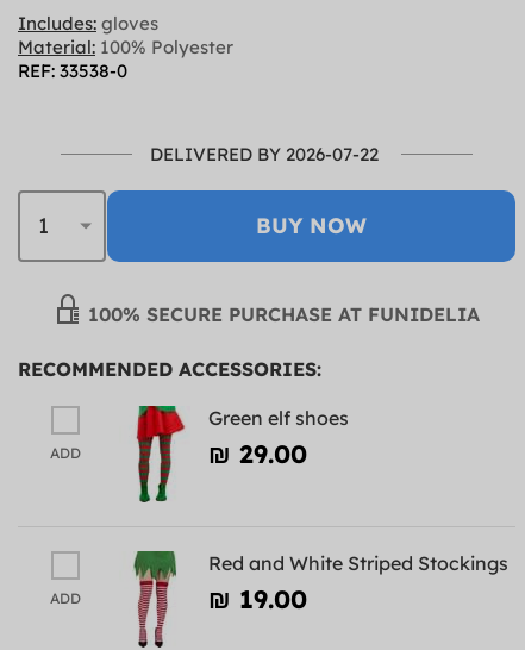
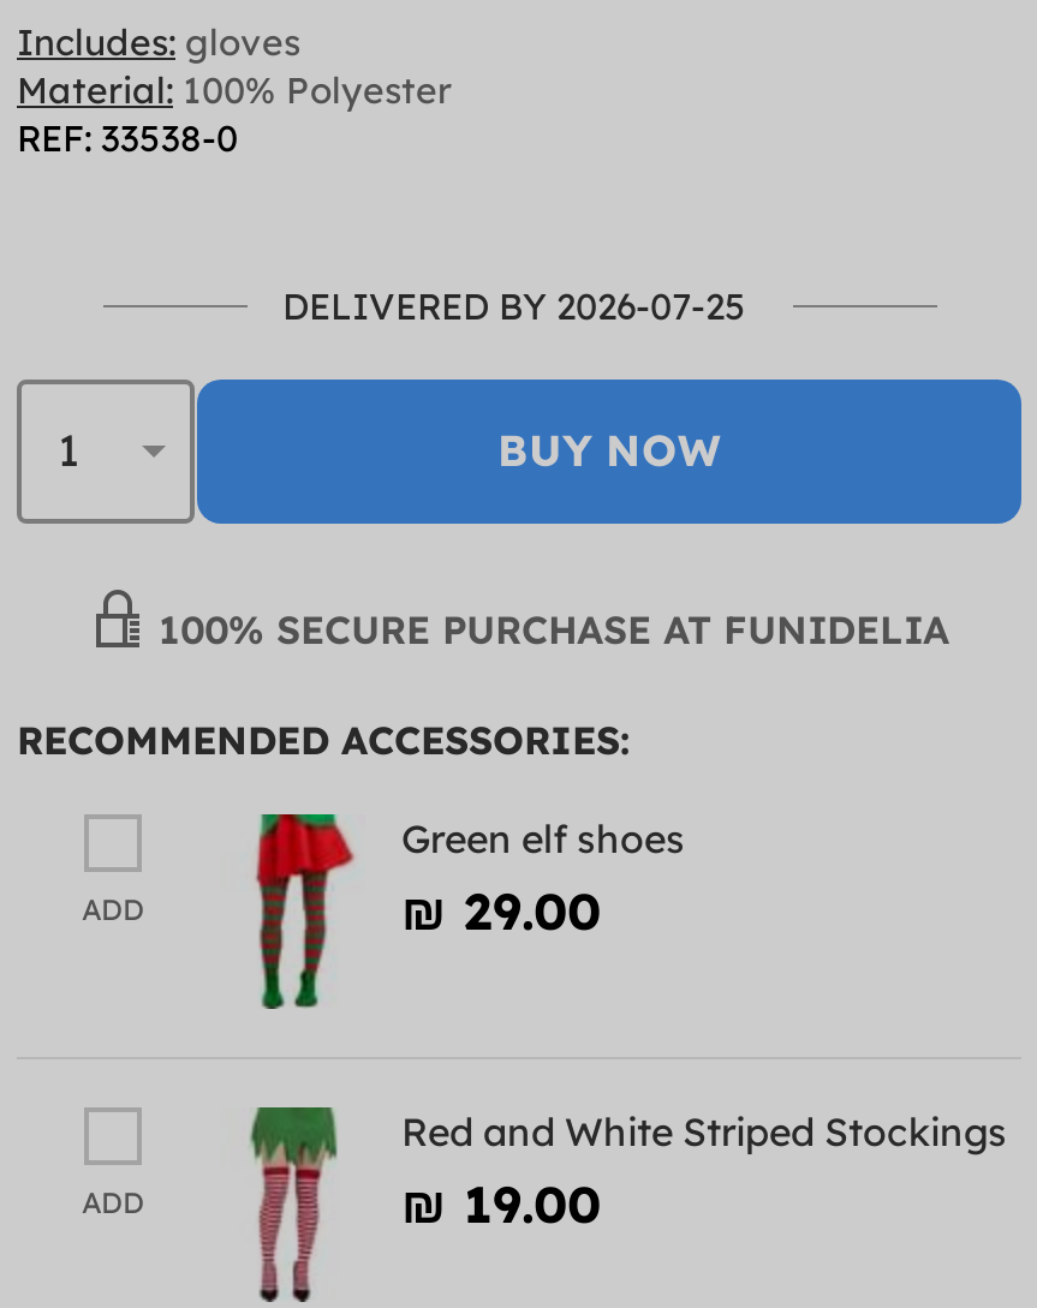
[150,142,379,165] DELIVERED BY 2026-07-22 -> [282,282,746,328] DELIVERED BY 2026-07-25

